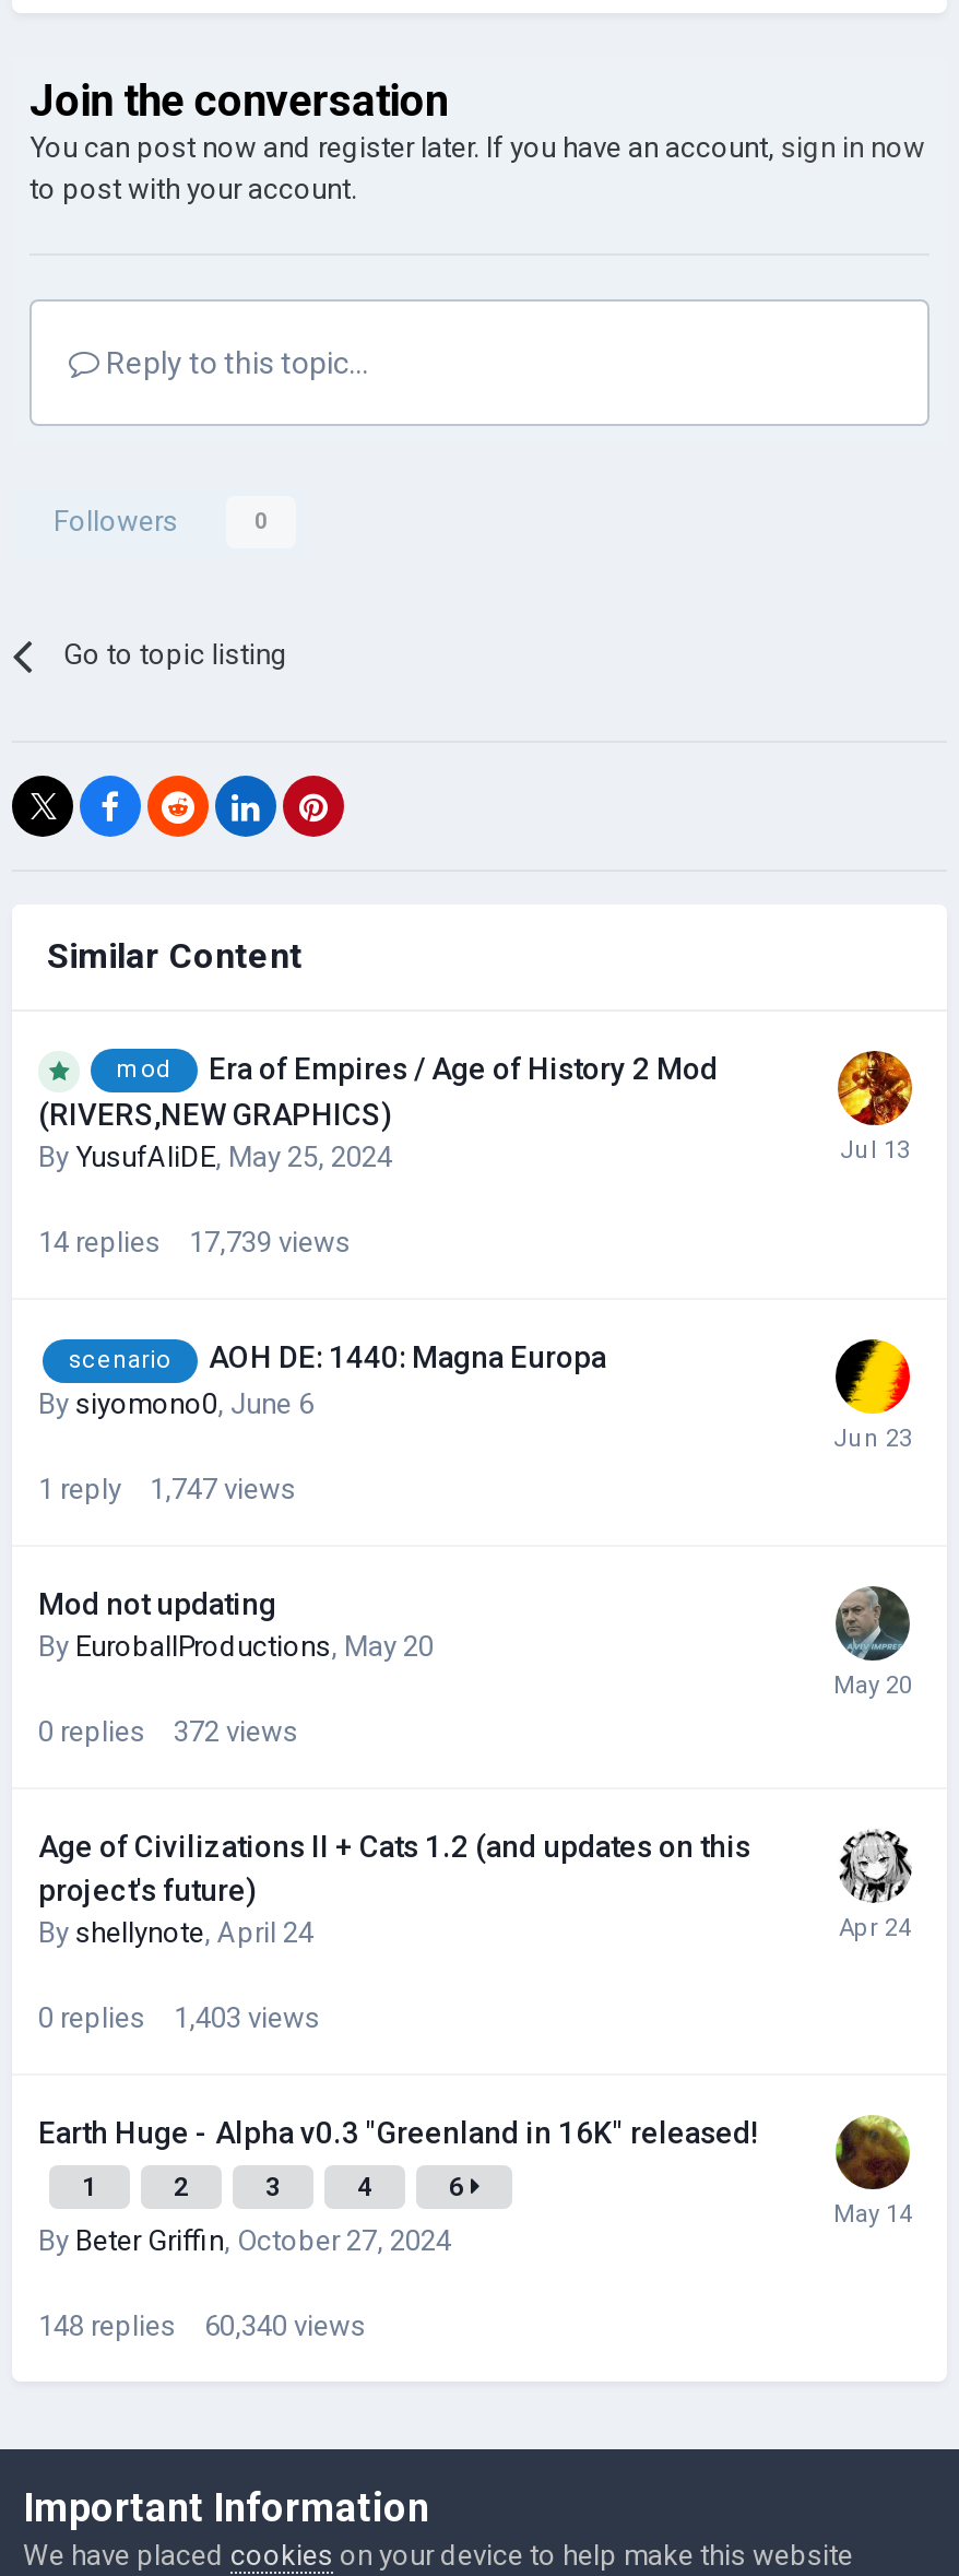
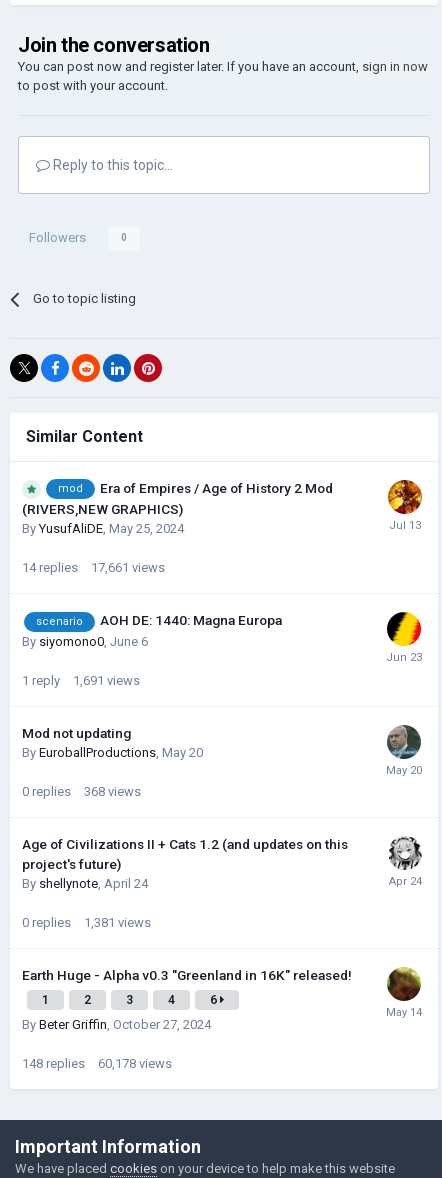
[38,1227,351,1259] 14 replies 17,739 views -> [22,560,165,575] 14 replies 17,661 views
[38,1472,296,1505] 1 reply 1,747 views -> [22,673,140,688] 1 reply 1,691 views
[38,1715,298,1747] 0 replies 372 views -> [22,784,141,799] 0 replies 368 views
[38,2001,320,2034] 0 replies 1,403 views -> [22,915,151,930] 0 replies 1,381 views
[38,2309,366,2342] 148 replies 60,340 views -> [22,1056,172,1071] 148 replies 60,178 views

